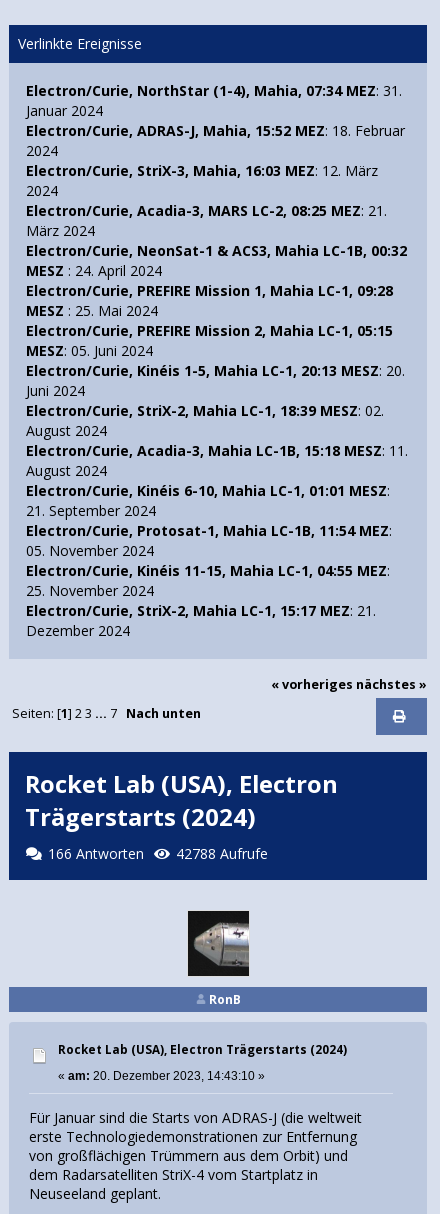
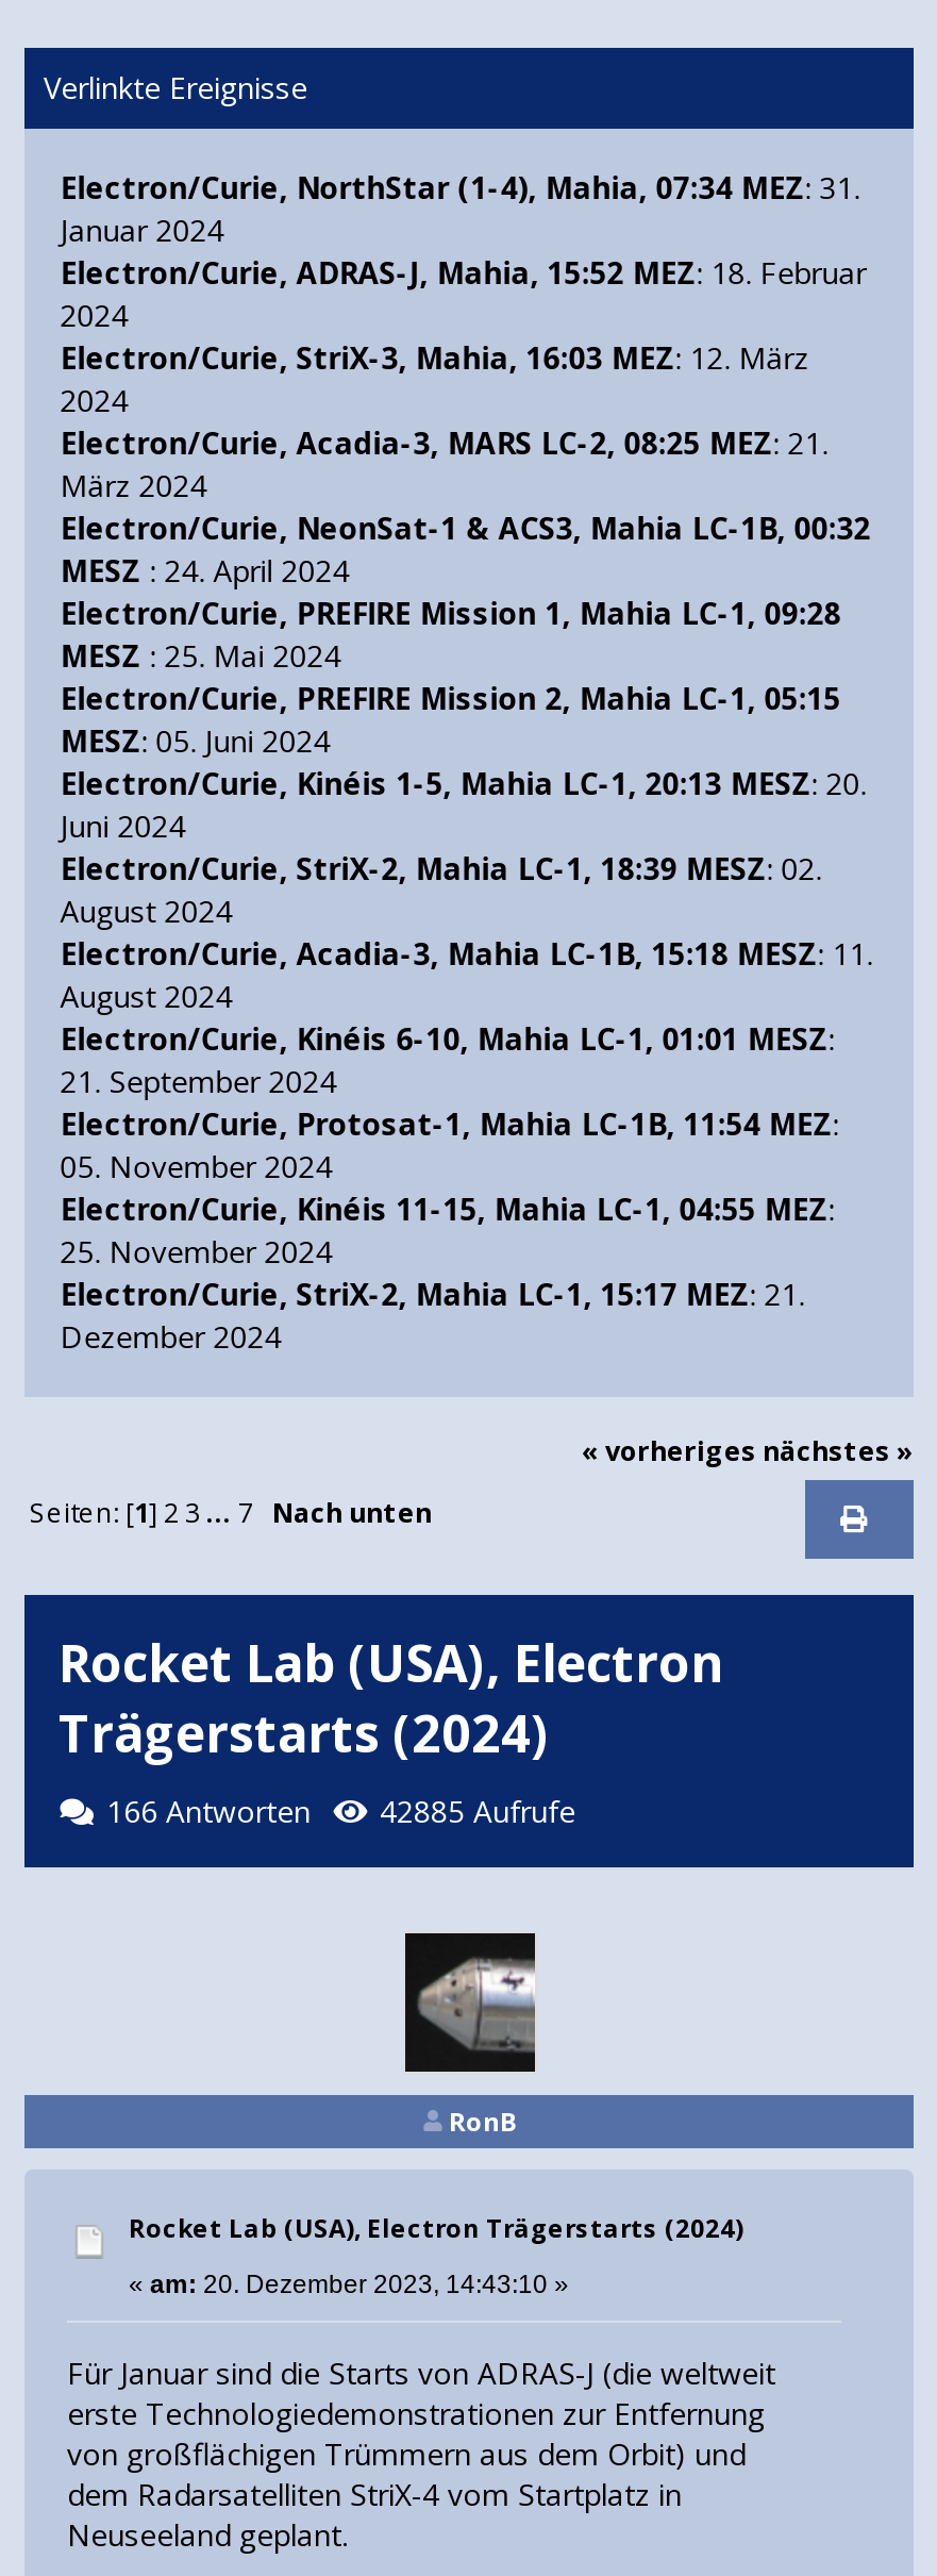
[47,843,268,862] 166 Antworten 42788 Aufrufe -> [106,1790,575,1830] 166 Antworten 42885 Aufrufe

